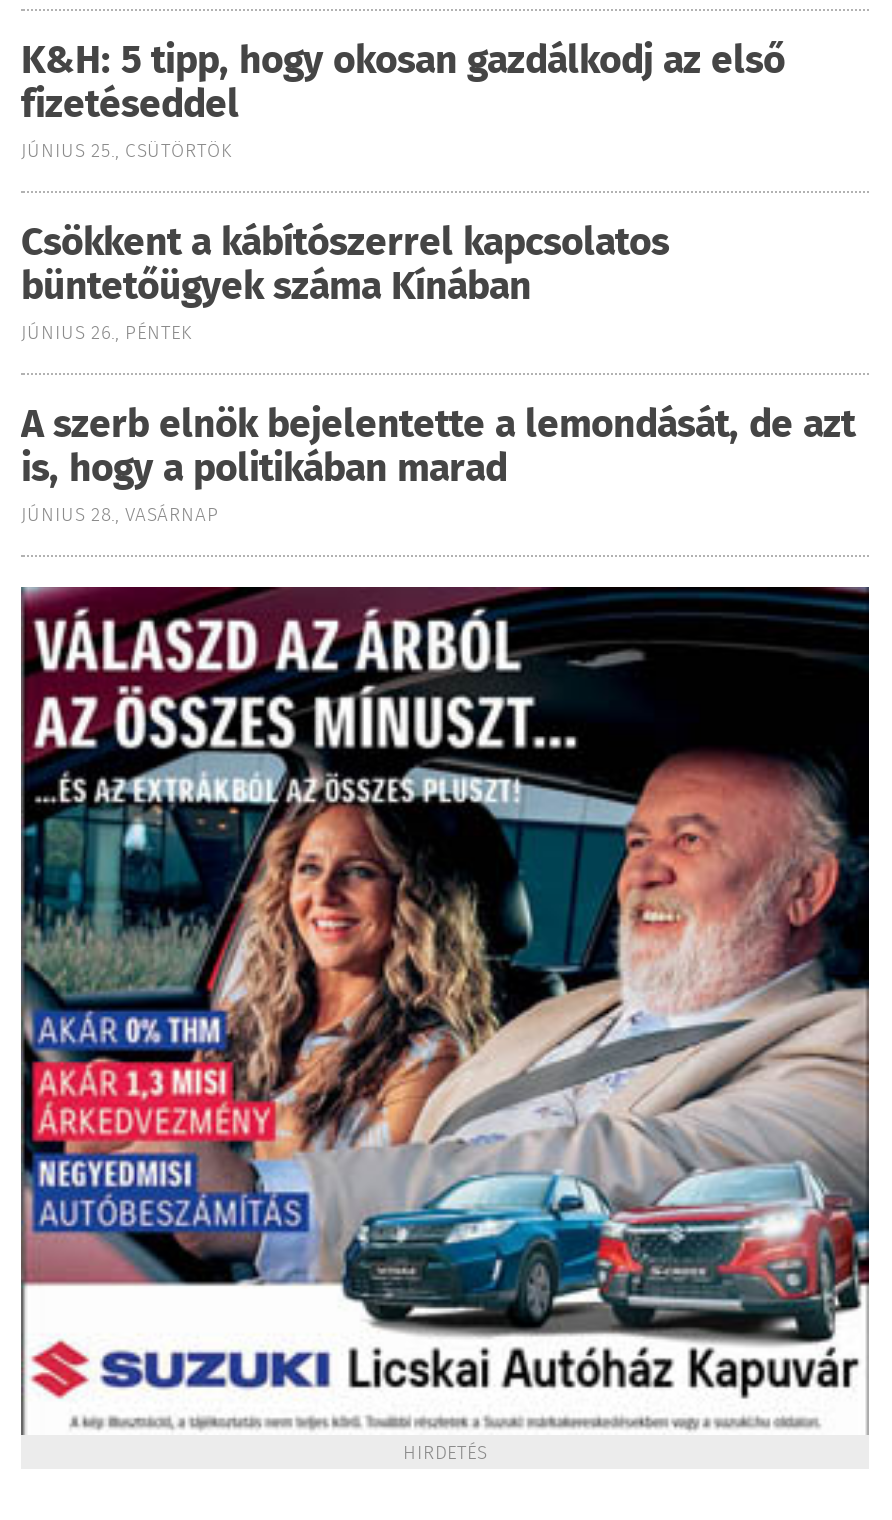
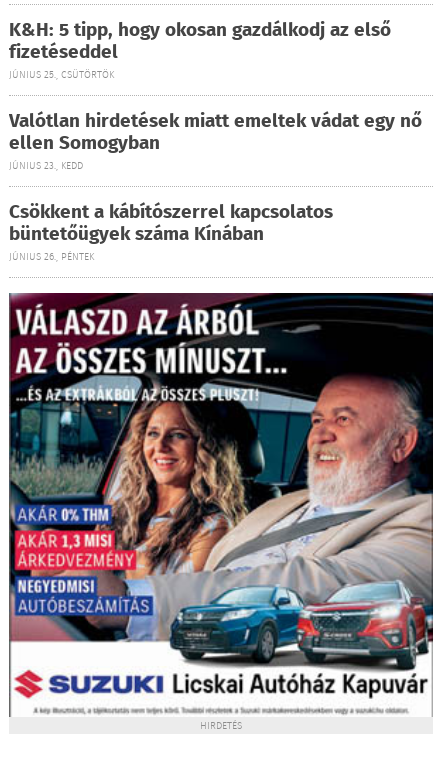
none -> [9,107,422,174] Valótlan hirdetések miatt emeltek vádat egy nő | ellen Somogyban | JÚNIUS 23., KEDD
moved [21,215,669,349] -> [9,198,333,265]: Csökkent a kábítószerrel kapcsolatos | büntetőügyek száma Kínában | JÚNIUS 26., PÉNTEK
[21,397,855,531] A szerb elnök bejelentette a lemondását, de azt | is, hogy a politikában marad | JÚNIUS 28., VASÁRNAP -> none

